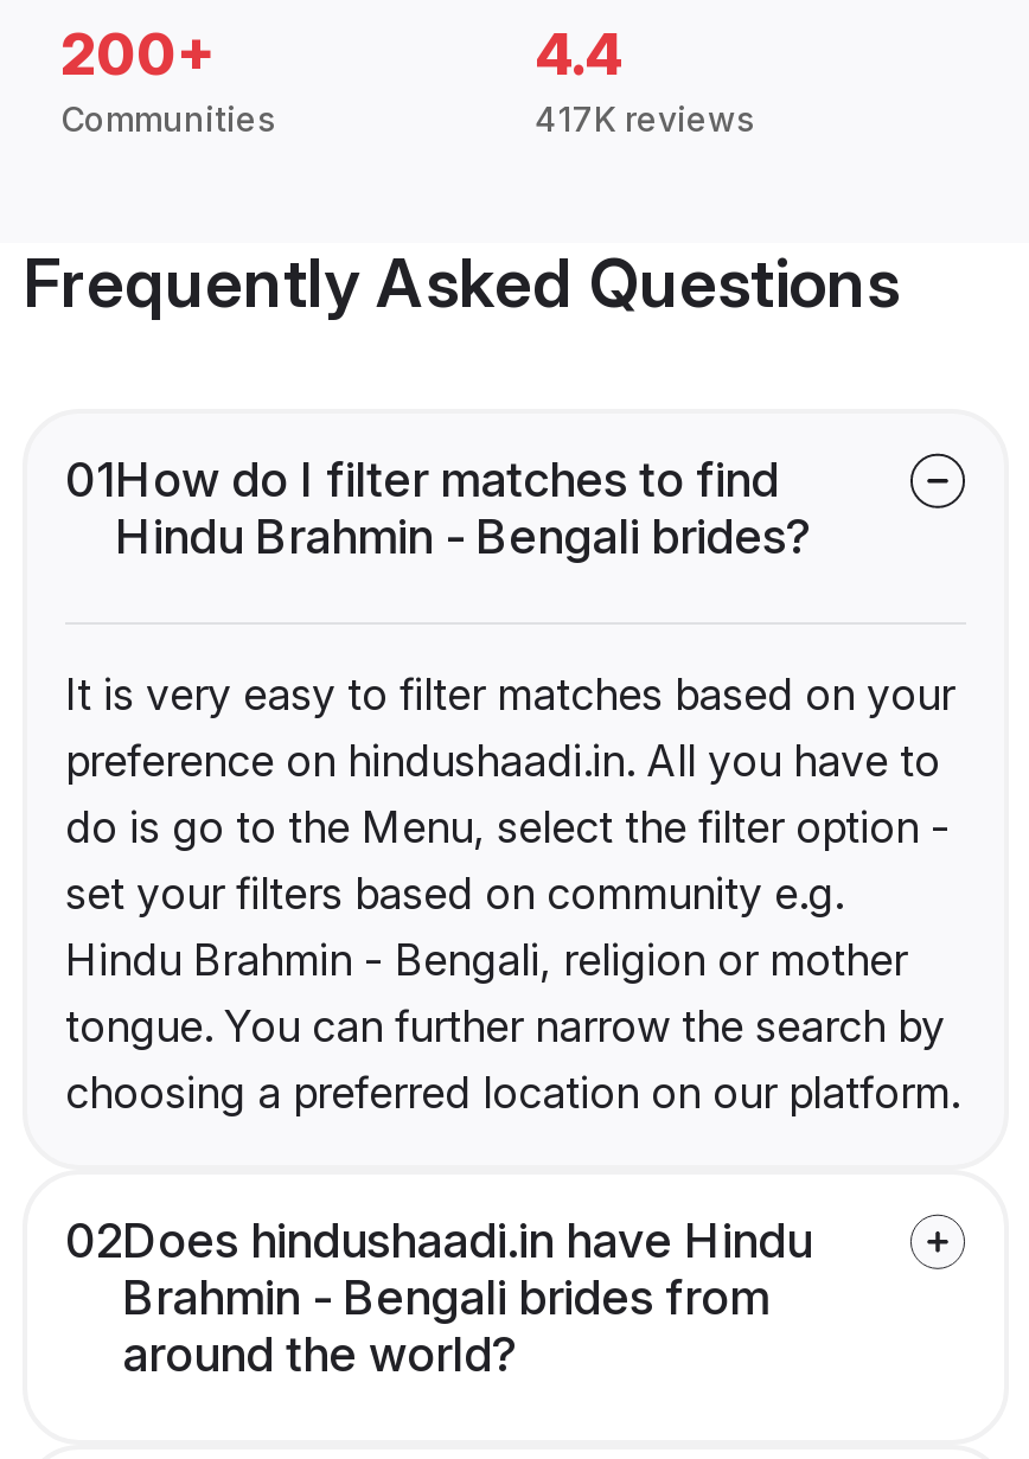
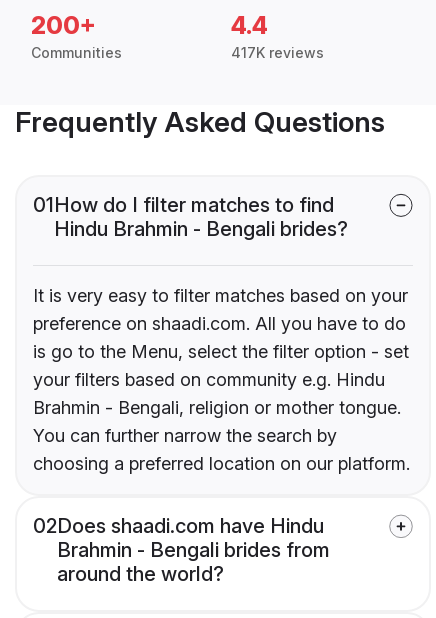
[65,737,950,1052] preference on hindushaadi.in. All you have to | do is go to the Menu, select the filter option - | set your filters based on community e.g. | Hindu Brahmin - Bengali, religion or mother | tongue. You can further narrow the search by -> [33,313,409,446] preference on shaadi.com. All you have to do | is go to the Menu, select the filter option - set | your filters based on community e.g. Hindu | Brahmin - Bengali, religion or mother tongue. | You can further narrow the search by
[65,1213,812,1270] 02Does hindushaadi.in have Hindu -> [33,514,324,538] 02Does shaadi.com have Hindu

